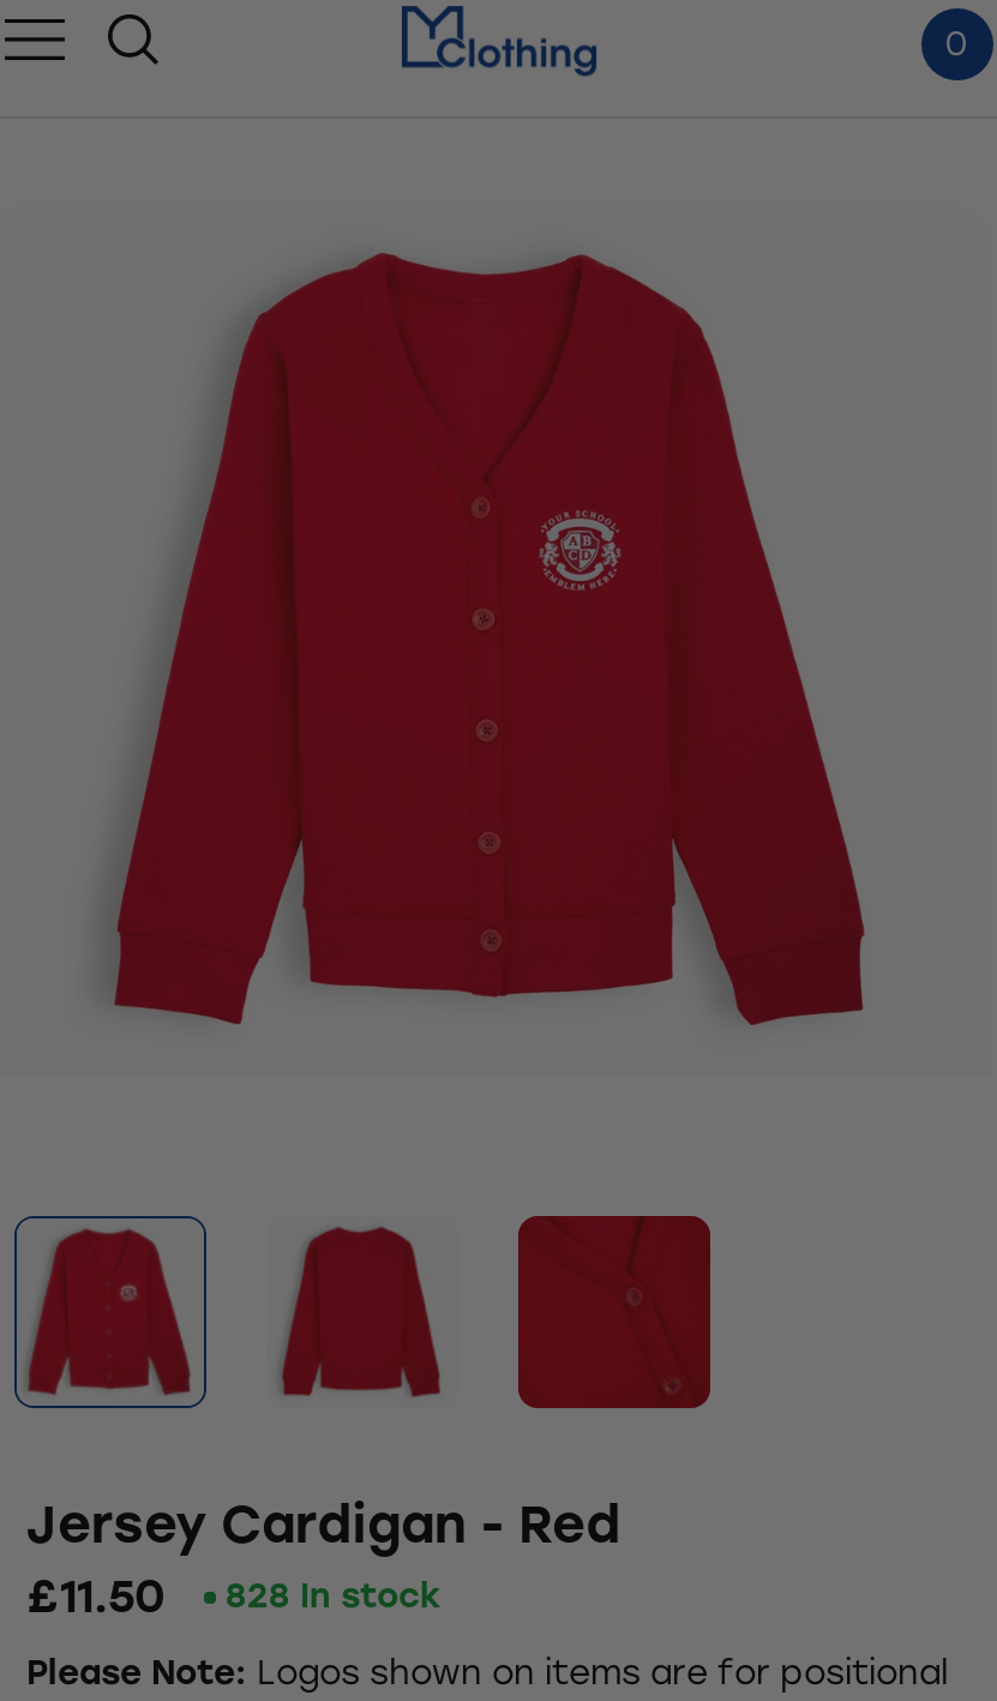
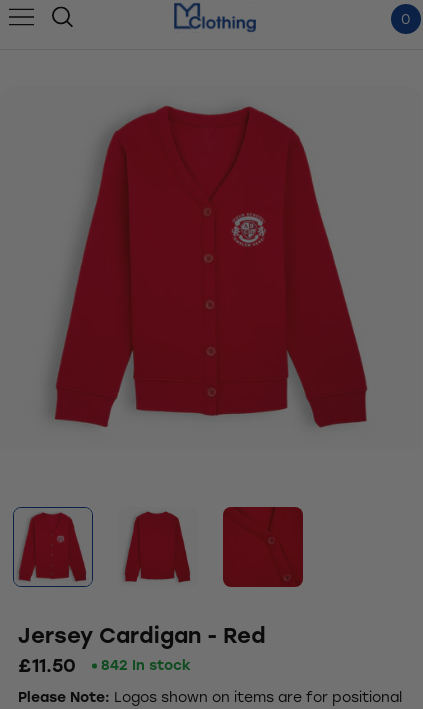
[26,1569,442,1624] £11.50 828 In stock -> [18,654,191,677] £11.50 842 In stock

